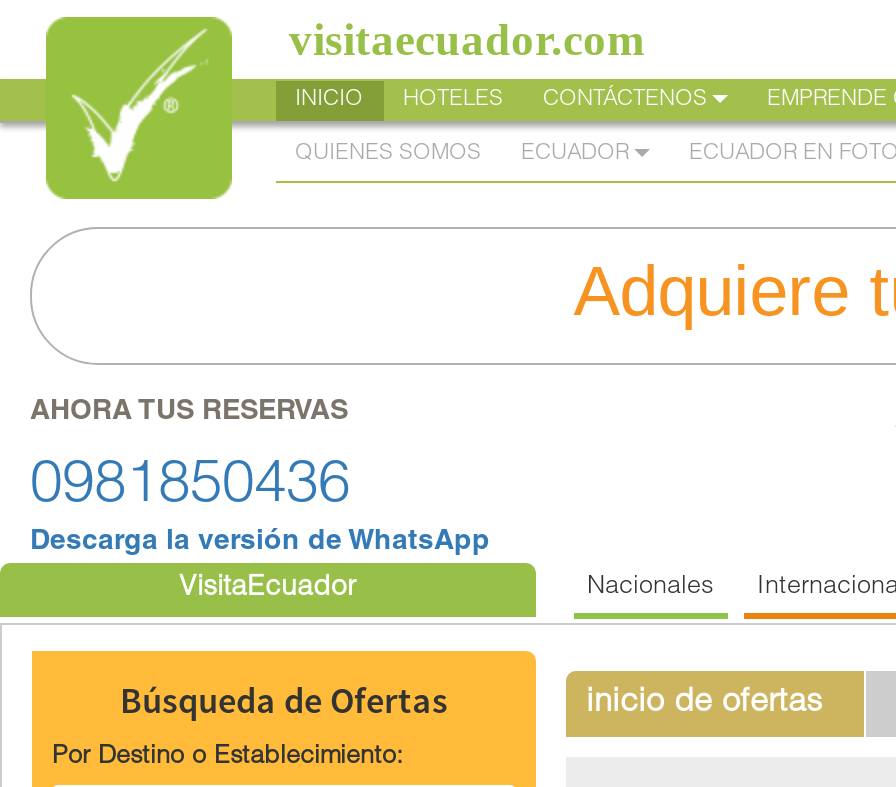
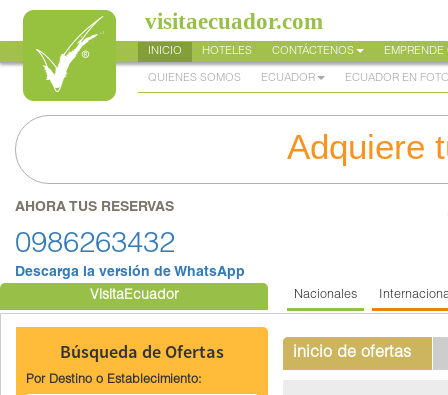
[30,459,350,517] 0981850436 -> [15,231,175,260] 0986263432

